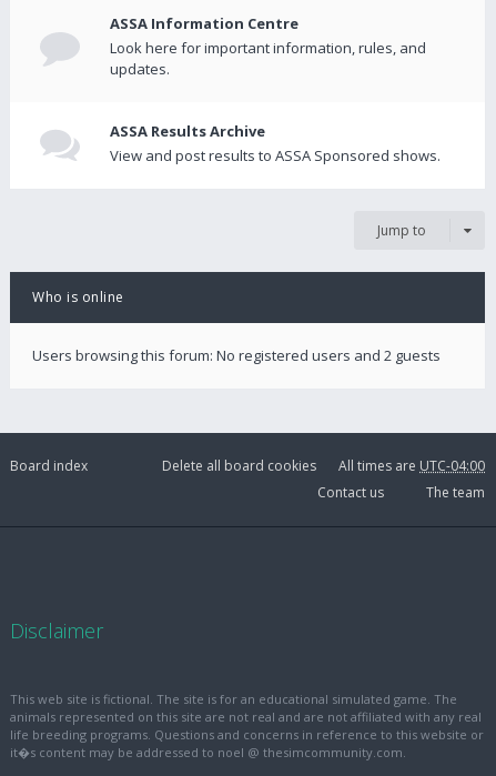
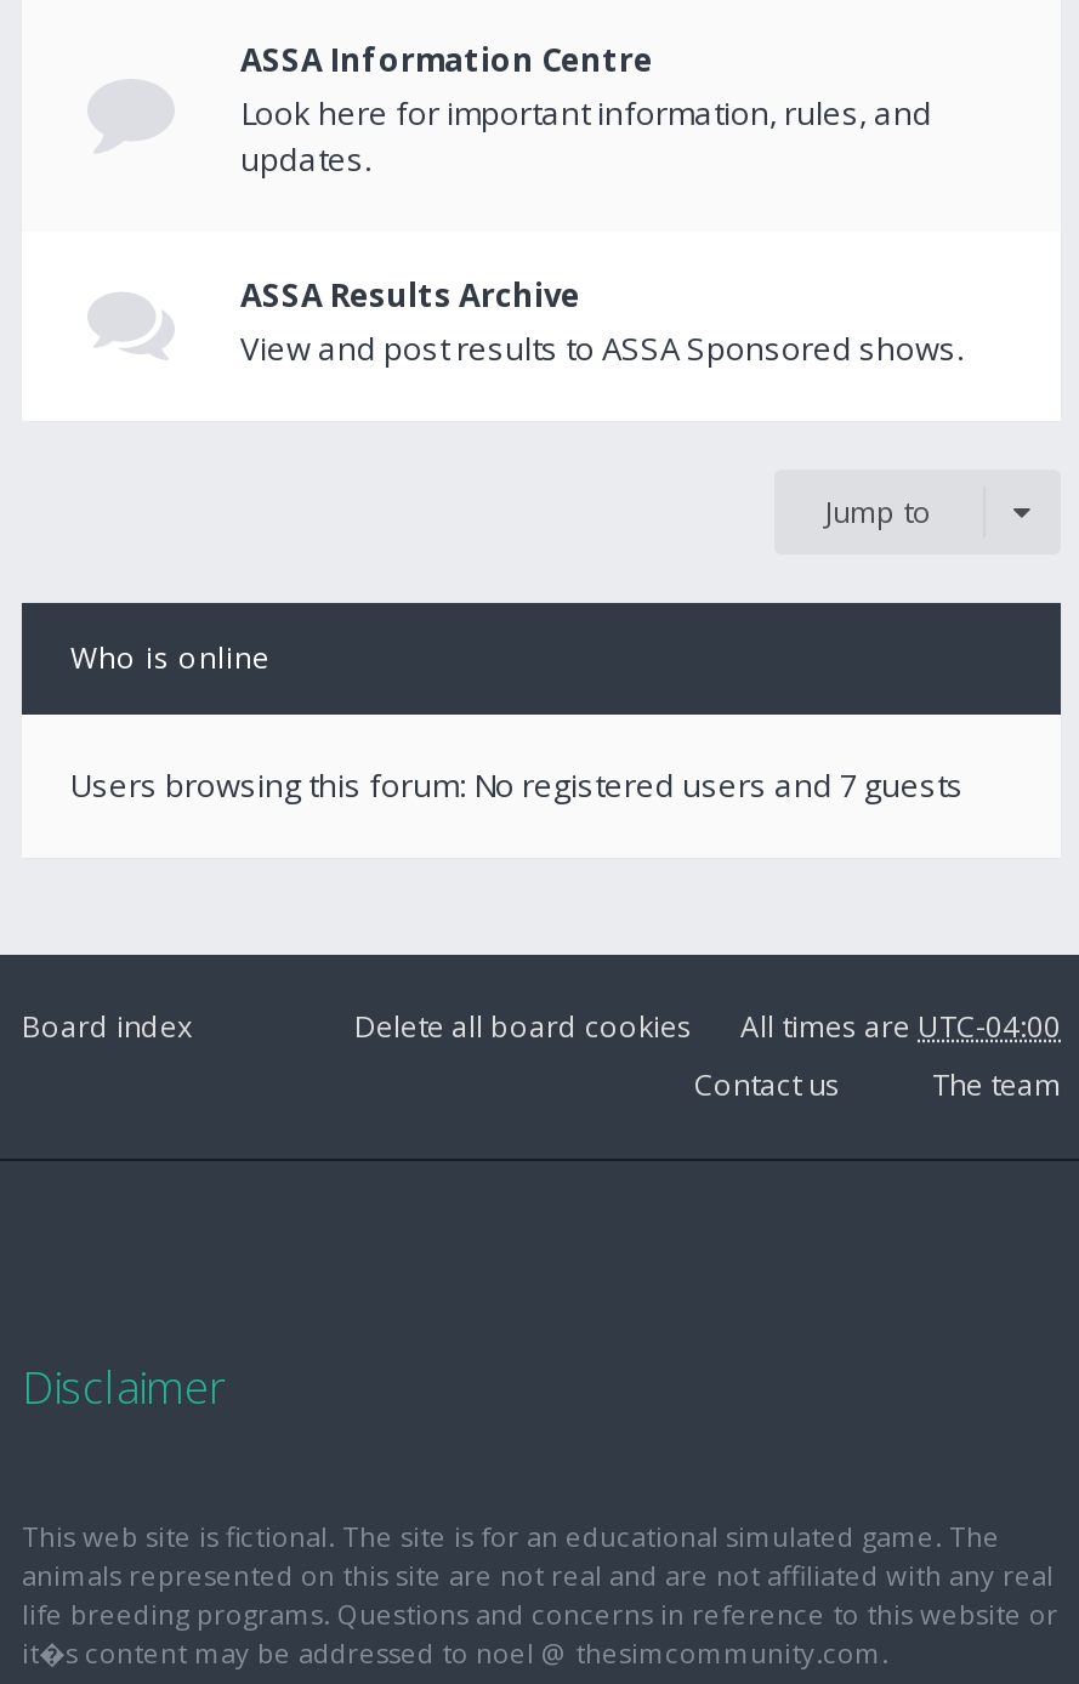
[32,345,441,365] Users browsing this forum: No registered users and 2 guests -> [70,763,964,807] Users browsing this forum: No registered users and 7 guests

